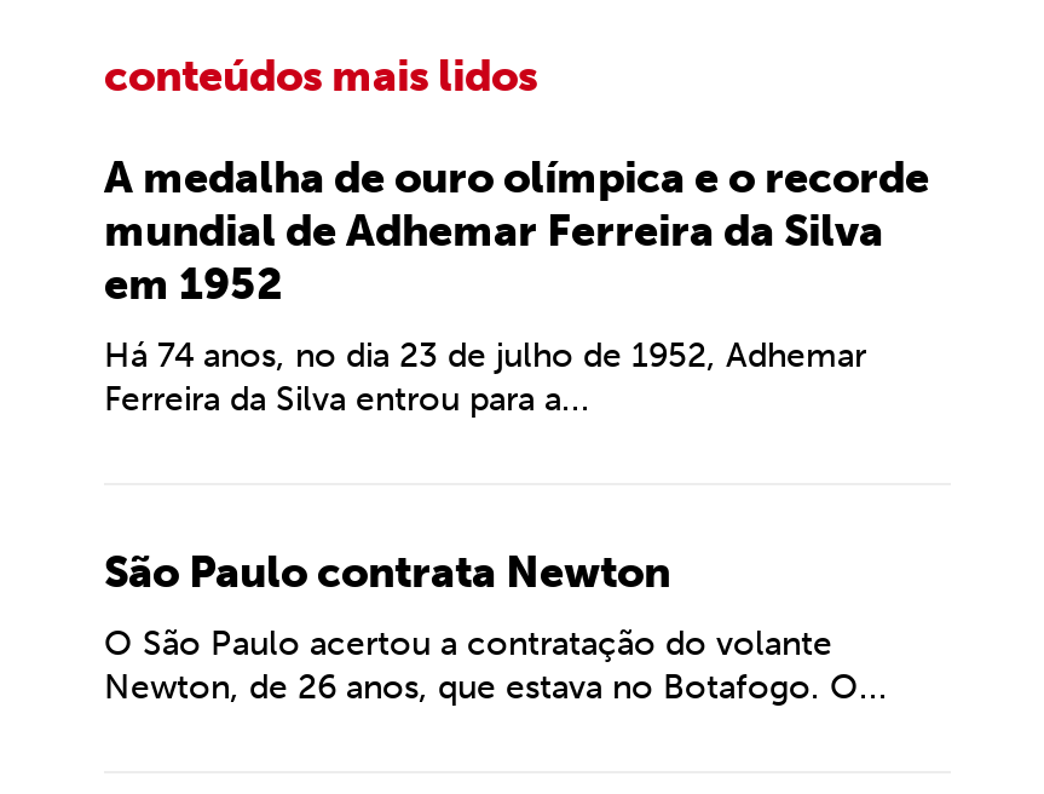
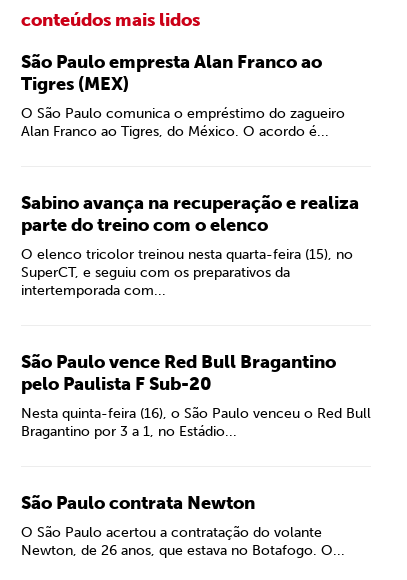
[104,151,929,420] A medalha de ouro olímpica e o recorde | mundial de Adhemar Ferreira da Silva | em 1952 | Há 74 anos, no dia 23 de julho de 1952, Adhemar | Ferreira da Silva entrou para a... -> [21,51,371,440] São Paulo empresta Alan Franco ao | Tigres (MEX) | O São Paulo comunica o empréstimo do zagueiro | Alan Franco ao Tigres, do México. O acordo é... | Sabino avança na recuperação e realiza | parte do treino com o elenco | O elenco tricolor treinou nesta quarta-feira (15), no | SuperCT, e seguiu com os preparativos da | intertemporada com... | São Paulo vence Red Bull Bragantino | pelo Paulista F Sub-20 | Nesta quinta-feira (16), o São Paulo venceu o Red Bull | Bragantino por 3 a 1, no Estádio...

